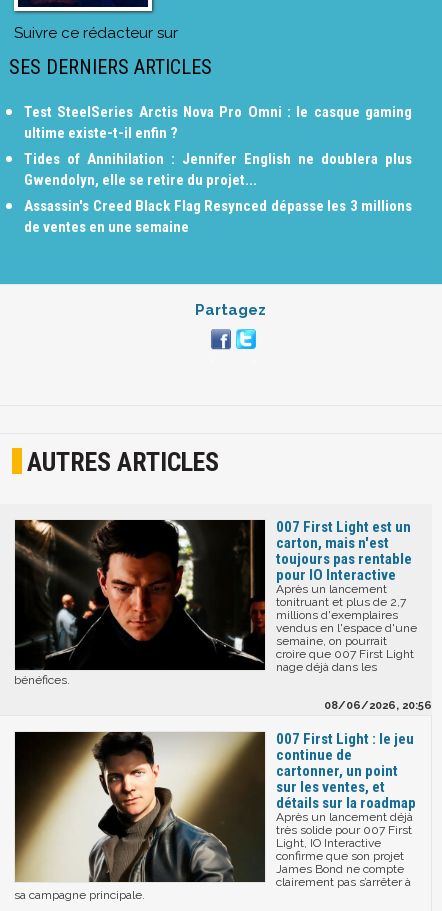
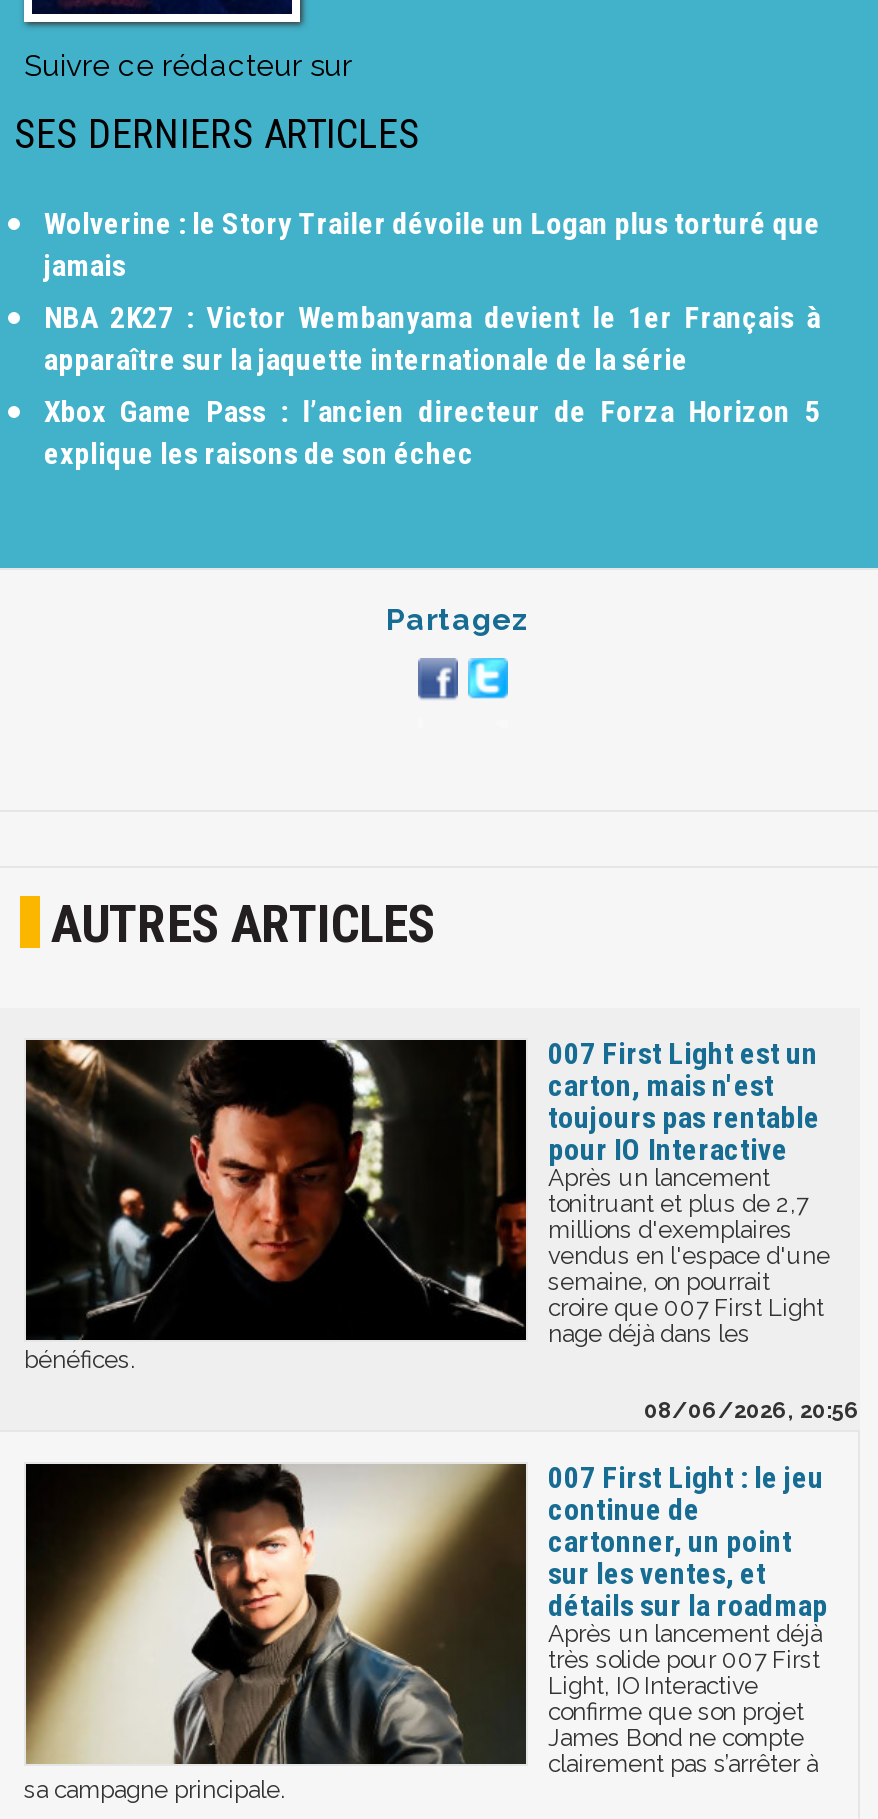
[24,103,412,236] Test SteelSeries Arctis Nova Pro Omni : le casque gaming | ultime existe-t-il enfin ? | Tides of Annihilation : Jennifer English ne doublera plus | Gwendolyn, elle se retire du projet... | Assassin's Creed Black Flag Resynced dépasse les 3 millions | de ventes en une semaine -> [44,207,820,473] Wolverine : le Story Trailer dévoile un Logan plus torturé que | jamais | NBA 2K27 : Victor Wembanyama devient le 1er Français à | apparaître sur la jaquette internationale de la série | Xbox Game Pass : l’ancien directeur de Forza Horizon 5 | explique les raisons de son échec

